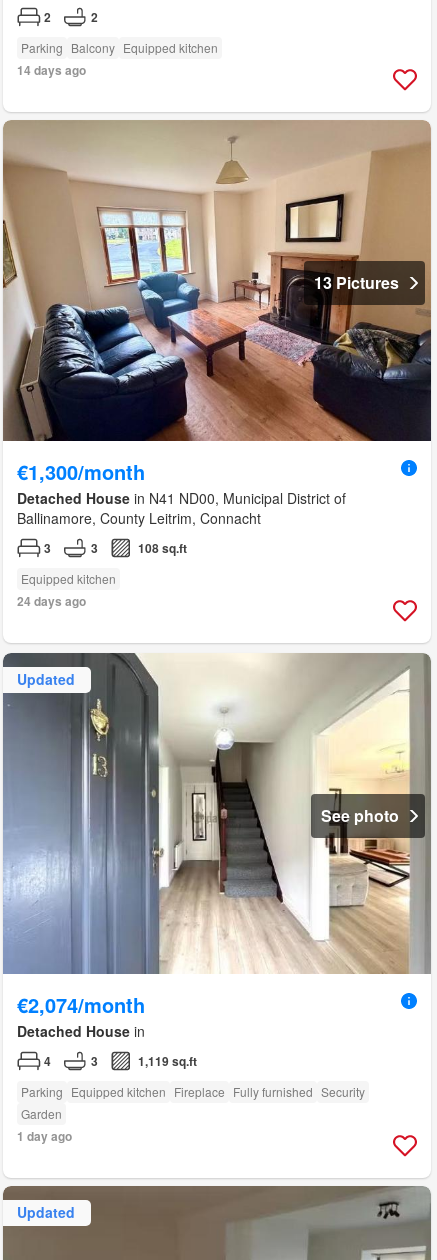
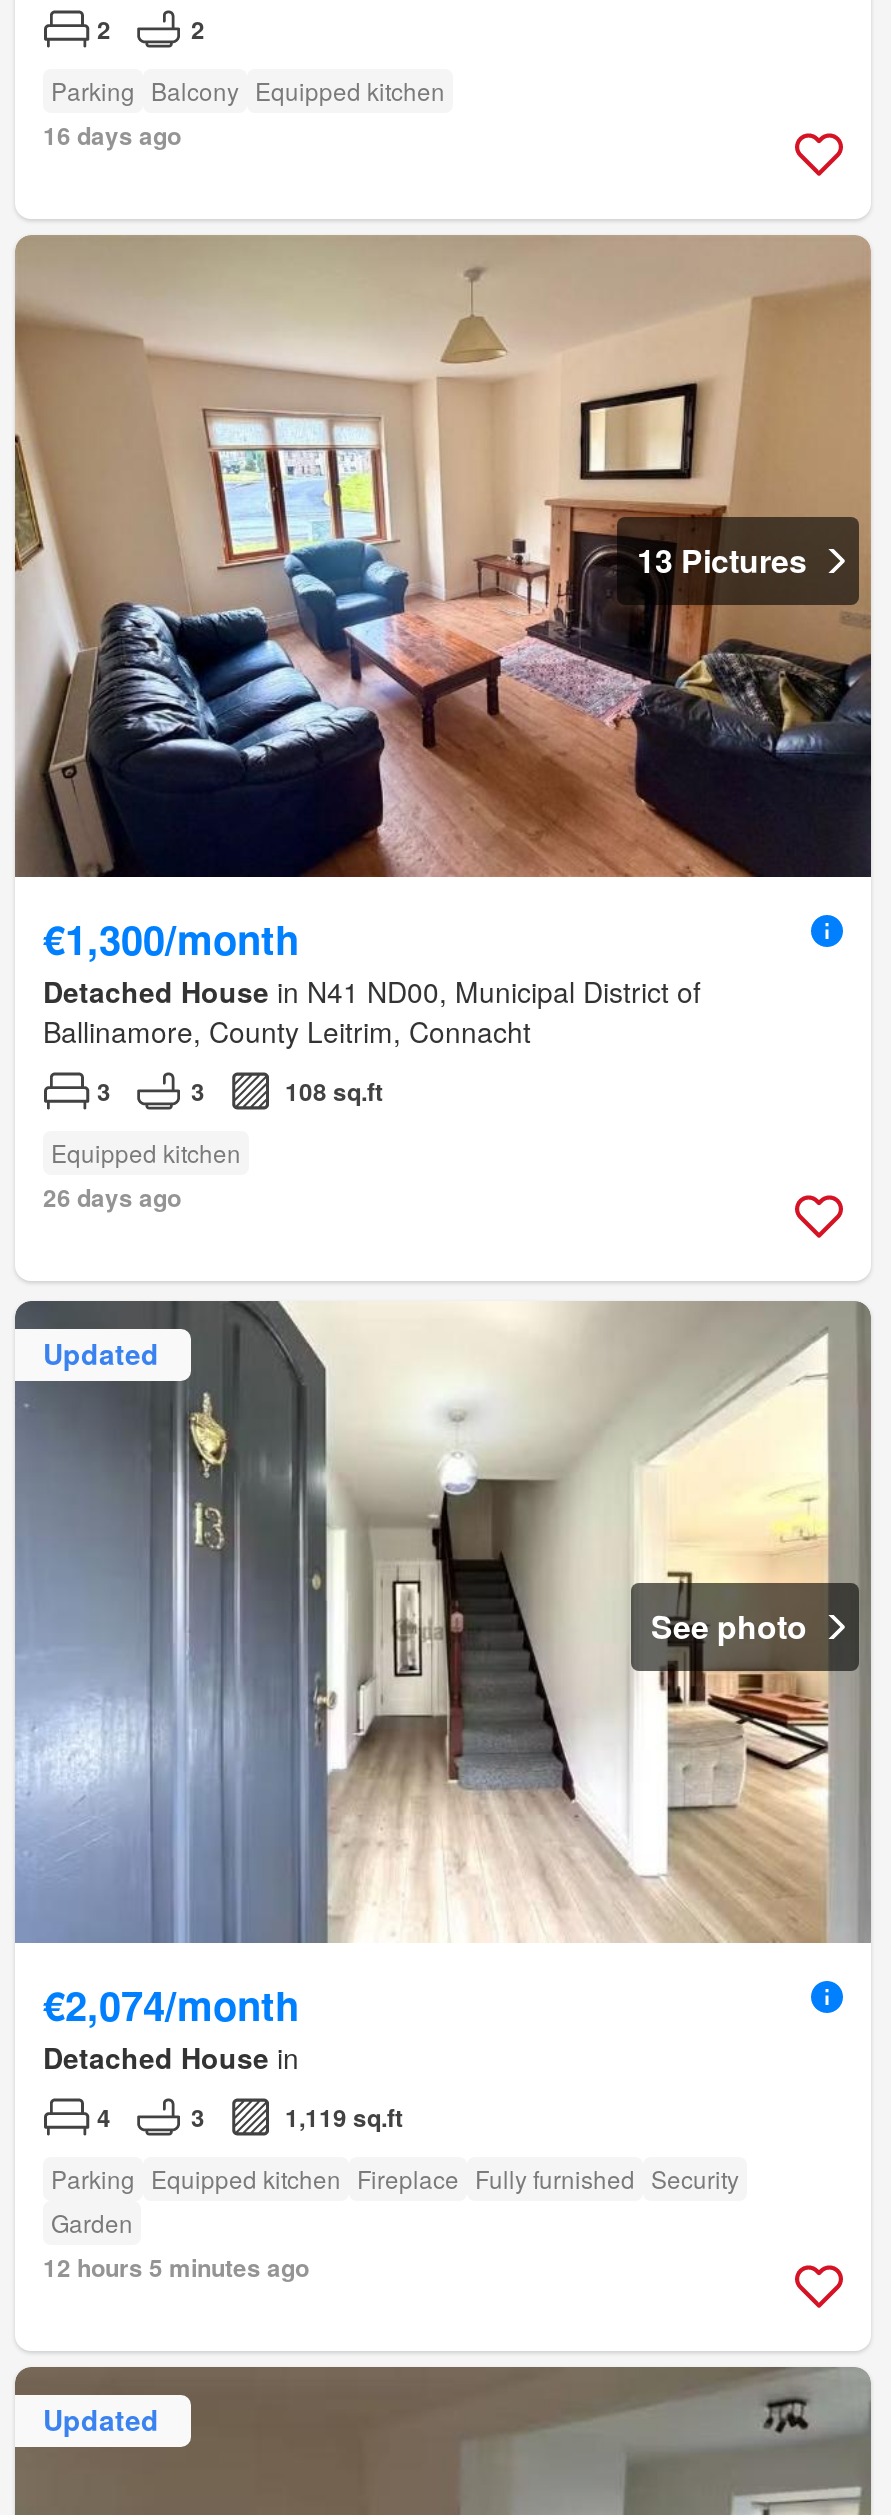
[17,61,86,79] 14 days ago -> [43,116,181,152] 16 days ago
[17,592,86,610] 24 days ago -> [43,1178,181,1214] 26 days ago
[17,1127,72,1145] 1 day ago -> [43,2248,309,2284] 12 hours 5 minutes ago

